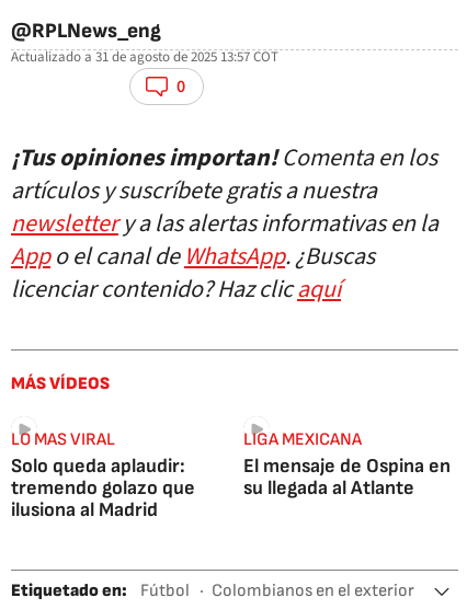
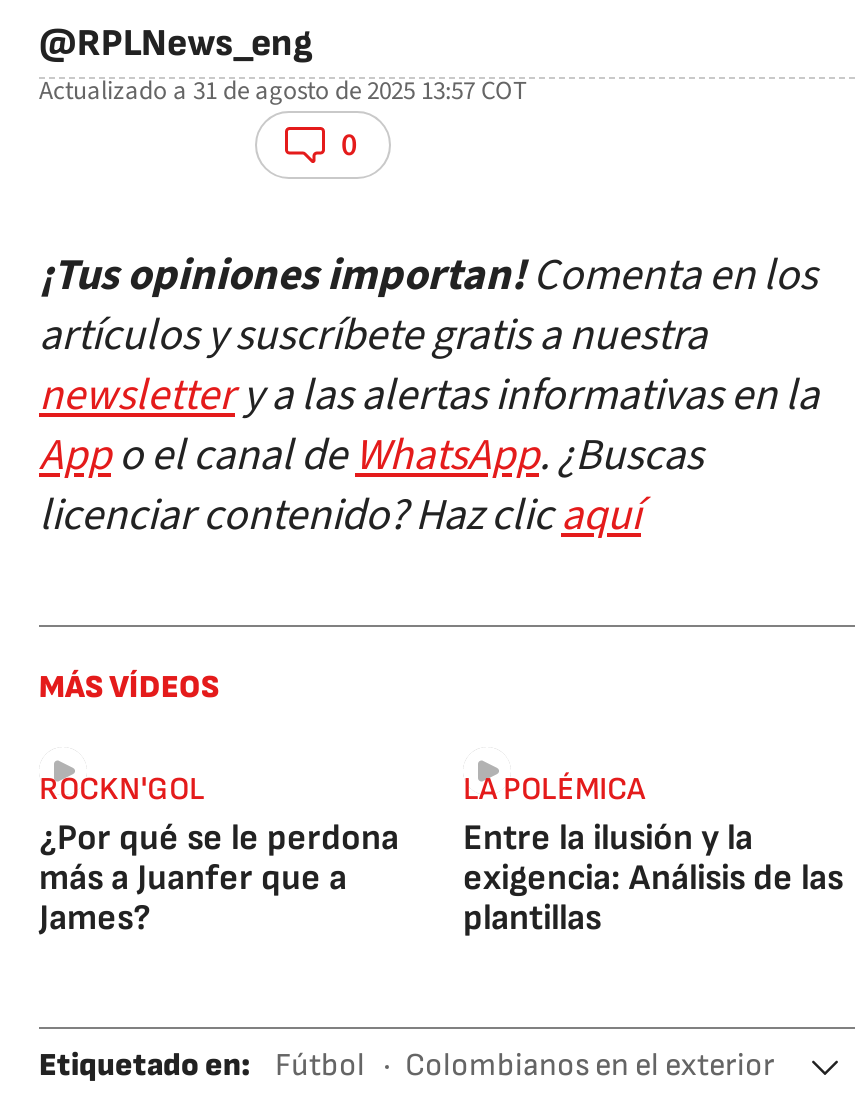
[11,429,195,521] LO MAS VIRAL | Solo queda aplaudir: | tremendo golazo que | ilusiona al Madrid -> [39,771,399,939] ROCKN'GOL | ¿Por qué se le perdona | más a Juanfer que a | James?
[243,429,451,499] LIGA MEXICANA | El mensaje de Ospina en | su llegada al Atlante -> [463,771,843,939] LA POLÉMICA | Entre la ilusión y la | exigencia: Análisis de las | plantillas

